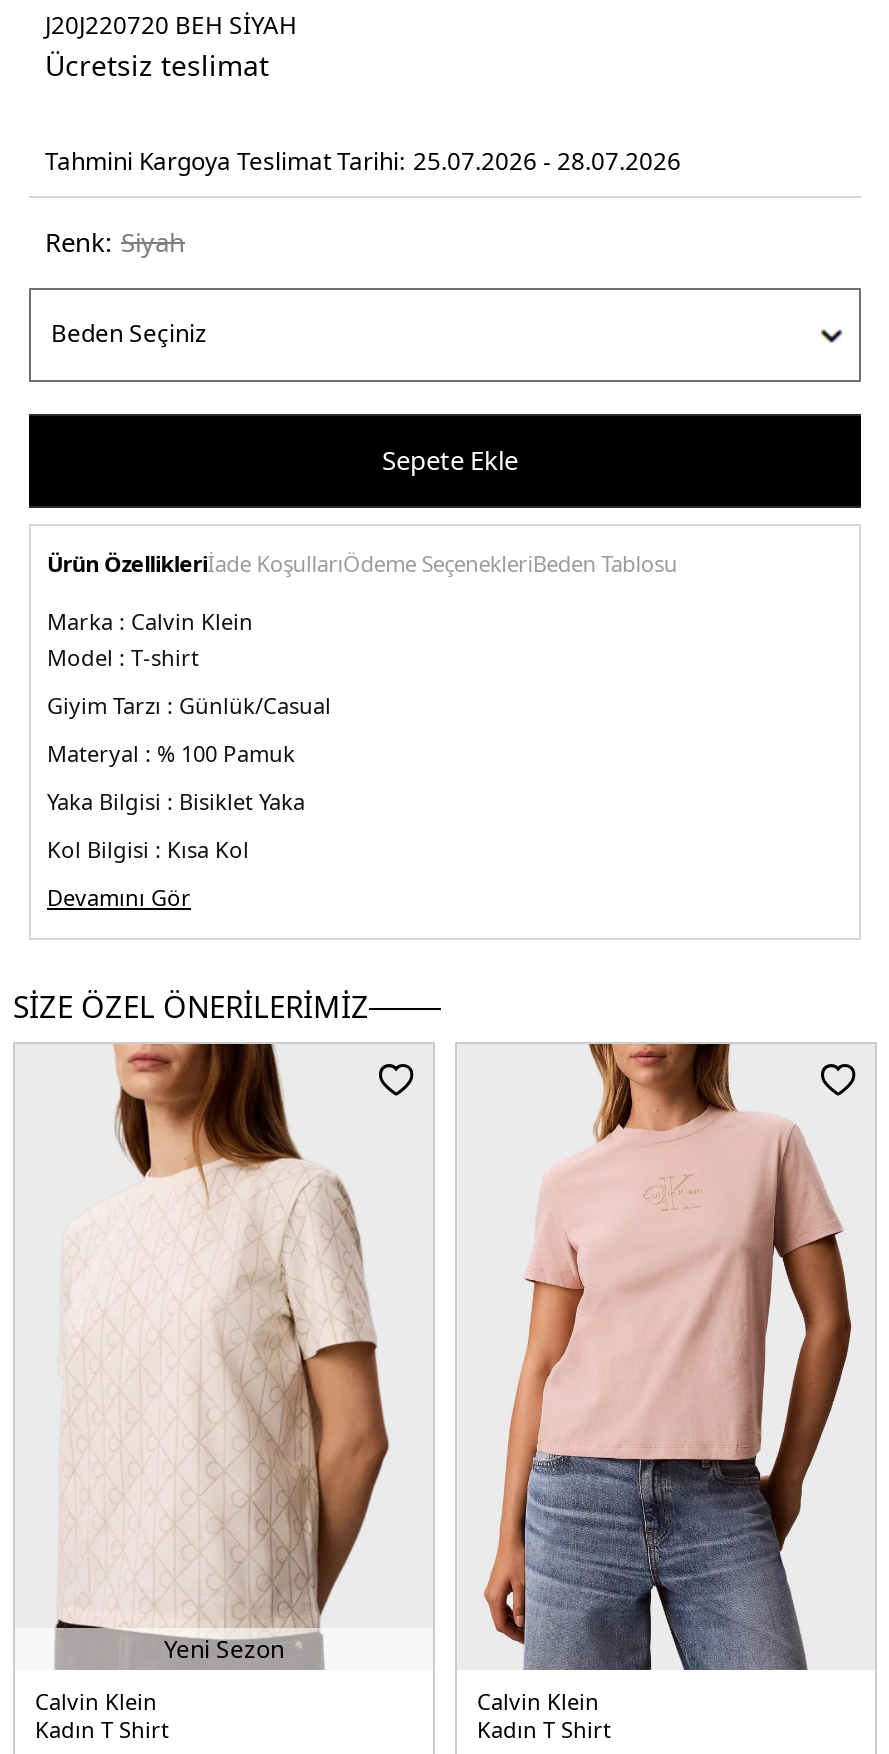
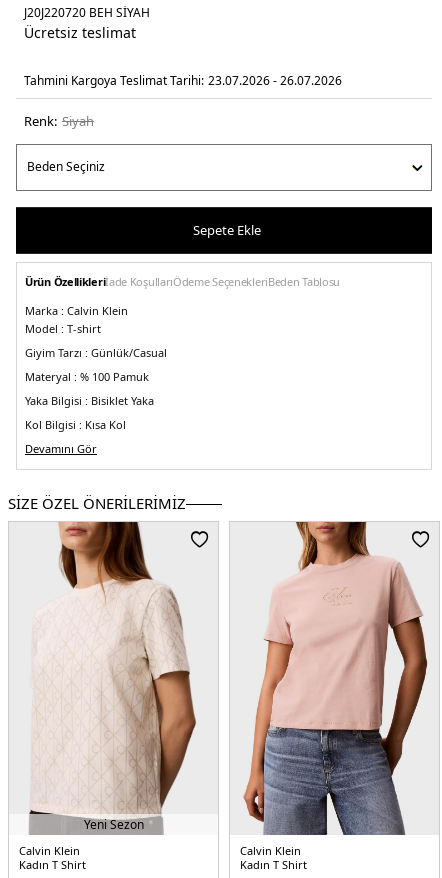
[45,144,681,178] Tahmini Kargoya Teslimat Tarihi: 25.07.2026 - 28.07.2026 -> [24,72,342,89] Tahmini Kargoya Teslimat Tarihi: 23.07.2026 - 26.07.2026

